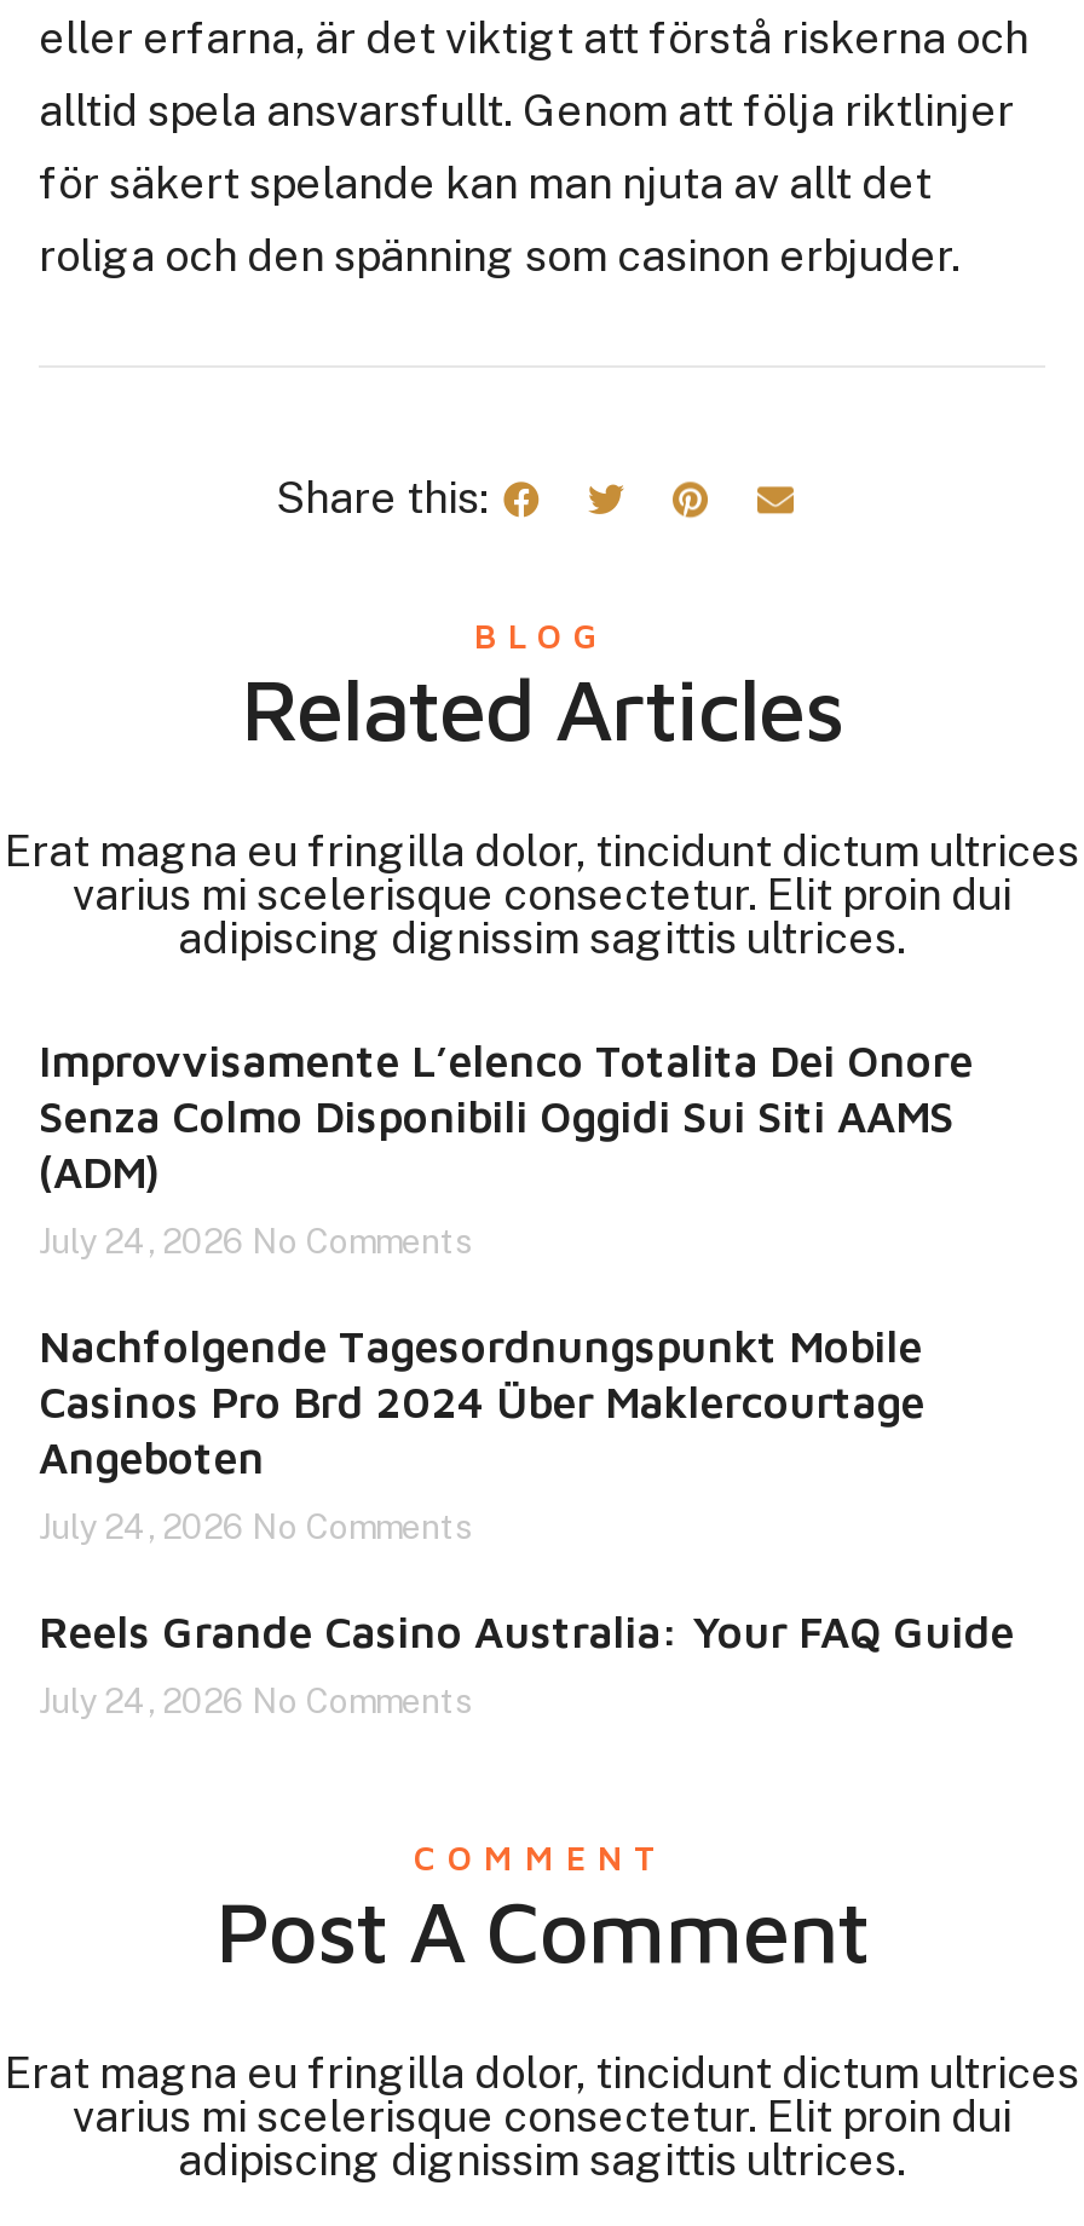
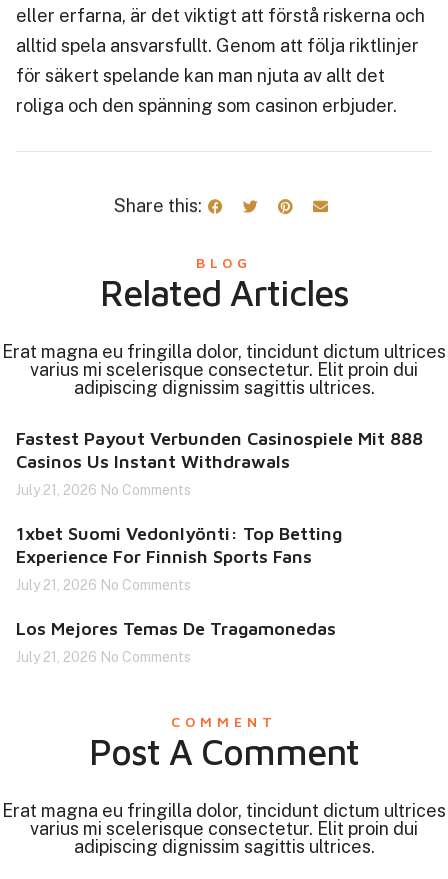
[39,1034,973,1196] Improvvisamente L’elenco Totalita Dei Onore | Senza Colmo Disponibili Oggidi Sui Siti AAMS | (ADM) -> [16,428,423,472] Fastest Payout Verbunden Casinospiele Mit 888 | Casinos Us Instant Withdrawals
[39,1221,472,1259] July 24, 2026 No Comments -> [16,482,191,498] July 21, 2026 No Comments
[39,1320,924,1482] Nachfolgende Tagesordnungspunkt Mobile | Casinos Pro Brd 2024 Über Maklercourtage | Angeboten -> [16,523,342,567] 1xbet Suomi Vedonlyönti: Top Betting | Experience For Finnish Sports Fans
[39,1506,472,1545] July 24, 2026 No Comments -> [16,577,191,593] July 21, 2026 No Comments
[39,1605,1014,1656] Reels Grande Casino Australia: Your FAQ Guide -> [16,618,336,639] Los Mejores Temas De Tragamonedas
[39,1680,472,1719] July 24, 2026 No Comments -> [16,649,191,665] July 21, 2026 No Comments

